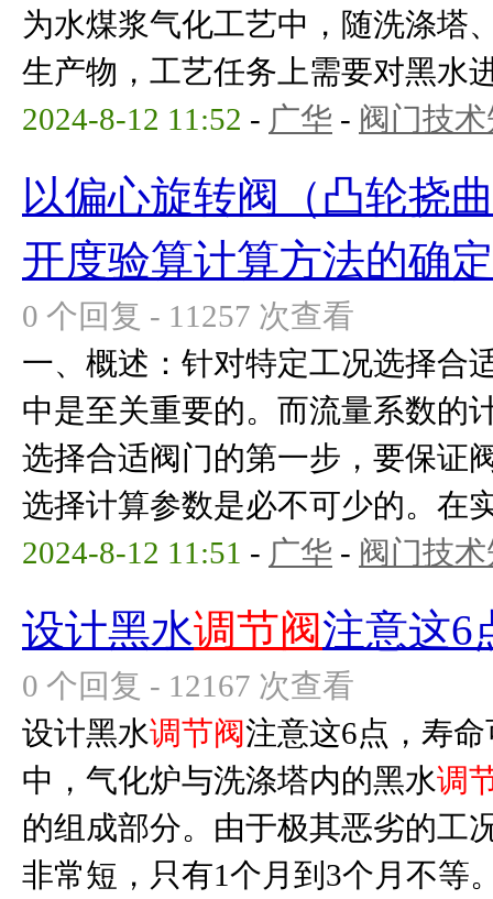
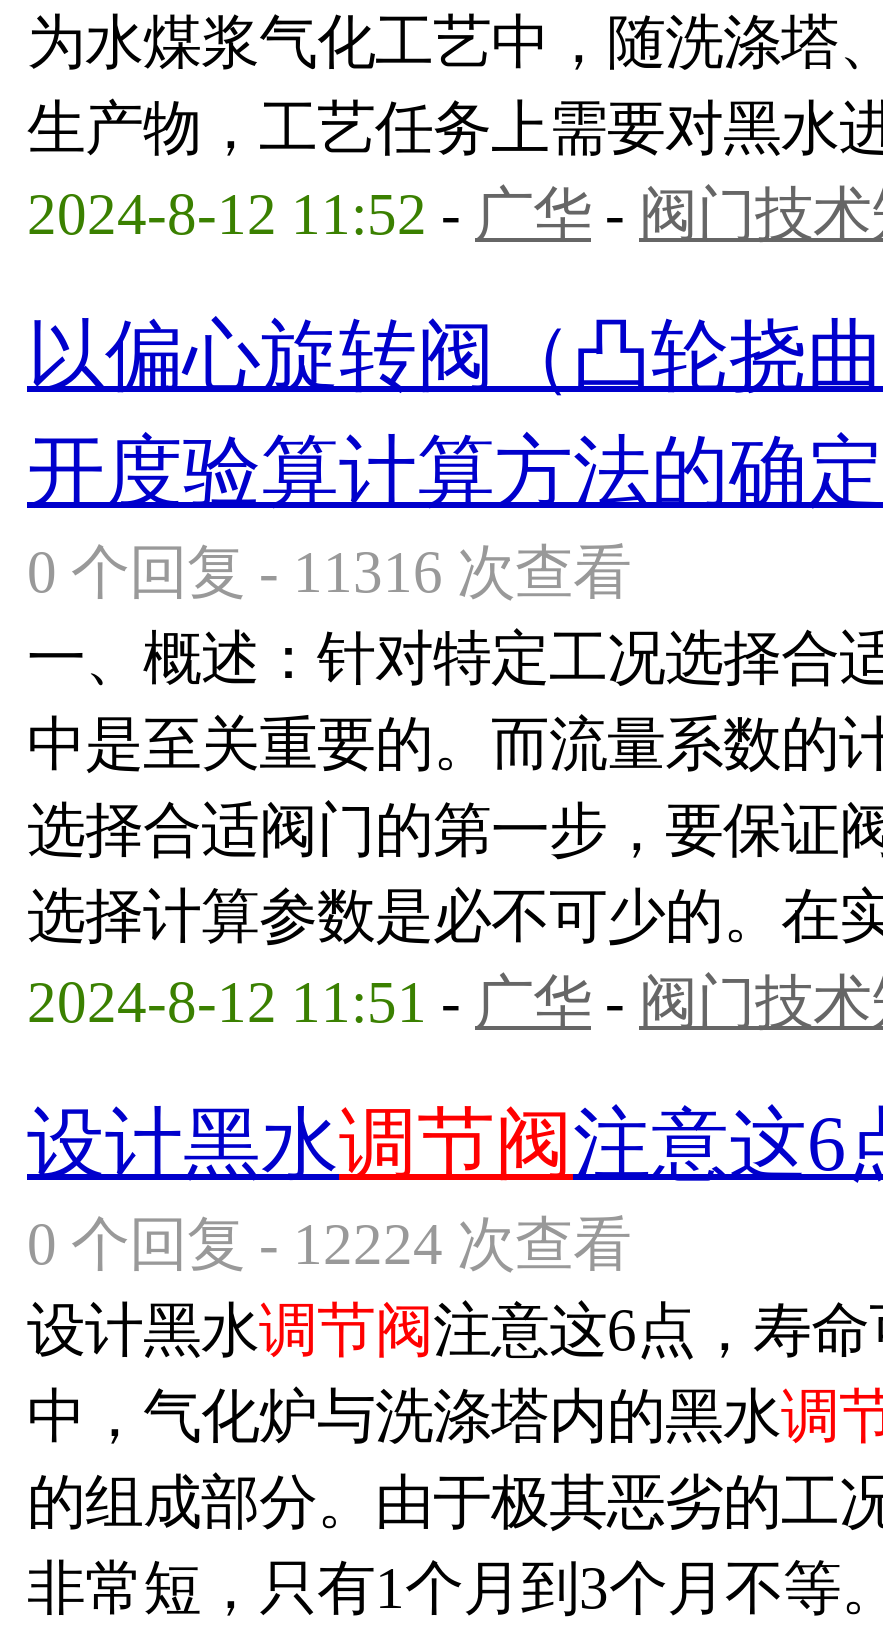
[22,298,354,333] 0 个回复 - 11257 次查看 -> [27,540,631,604] 0 个回复 - 11316 次查看
[22,668,354,703] 0 个回复 - 12167 次查看 -> [27,1212,631,1276] 0 个回复 - 12224 次查看

